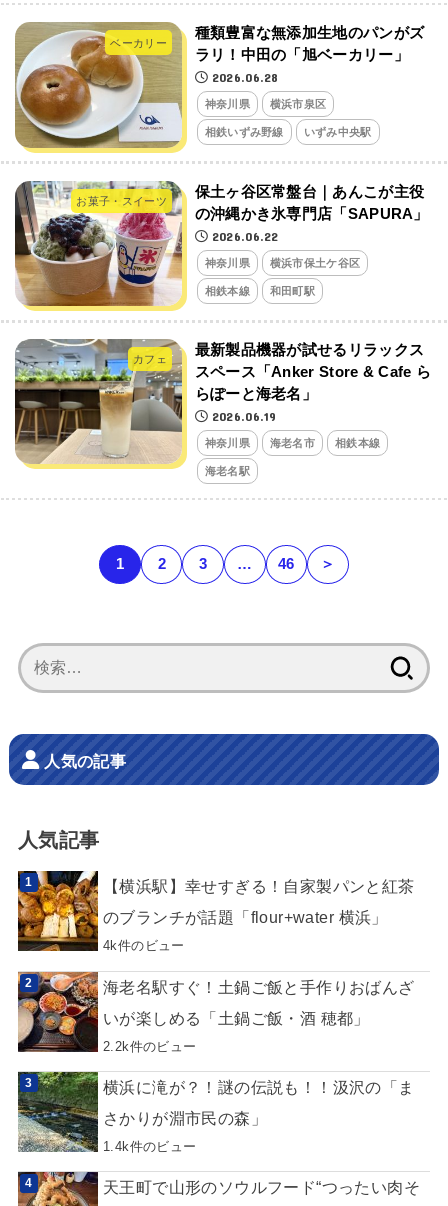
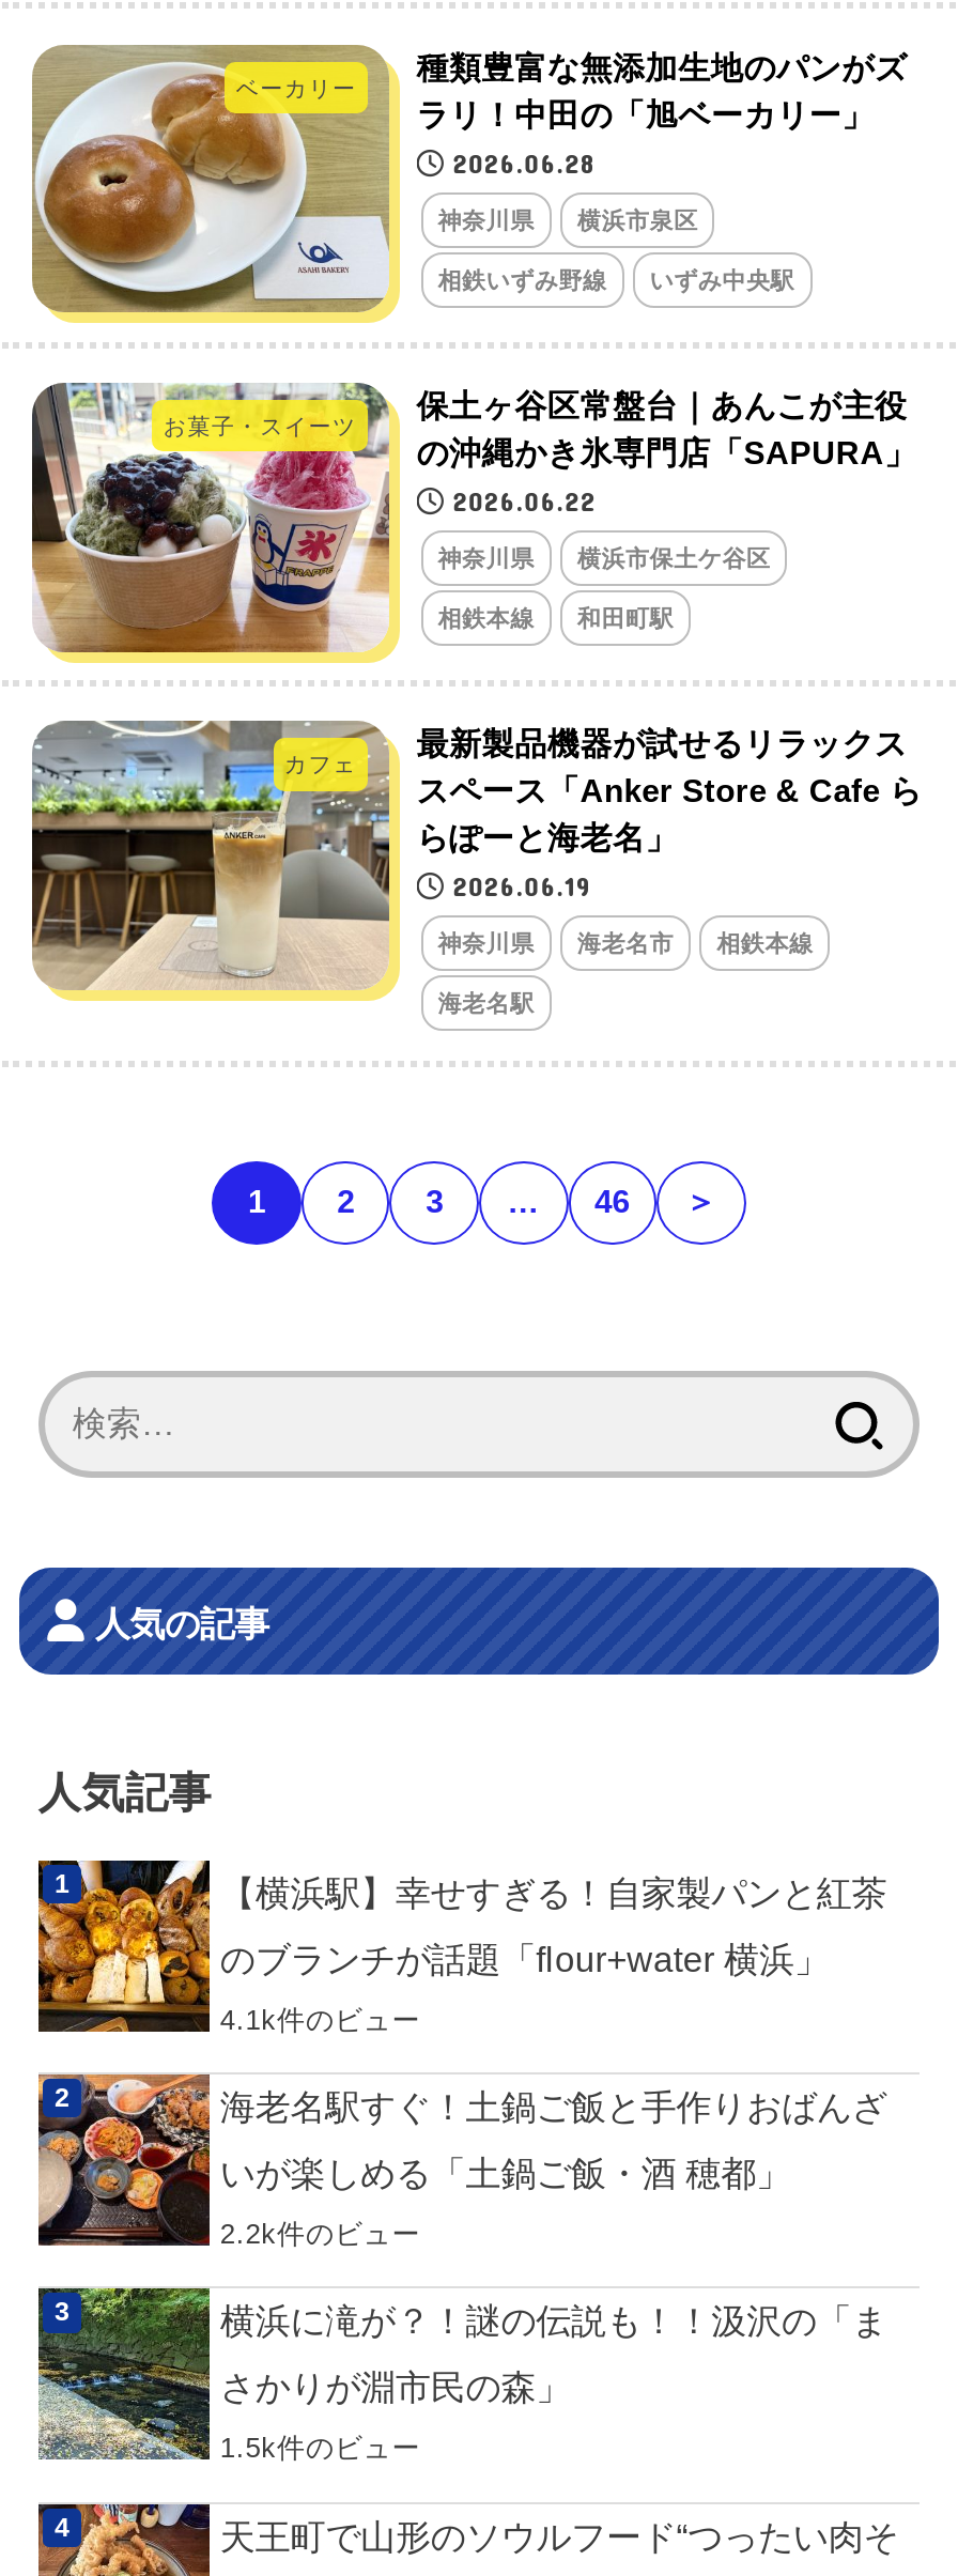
[103,938,185,953] 4k件のビュー -> [220,2003,420,2035] 4.1k件のビュー
[103,1139,197,1154] 1.4k件のビュー -> [220,2432,420,2464] 1.5k件のビュー

